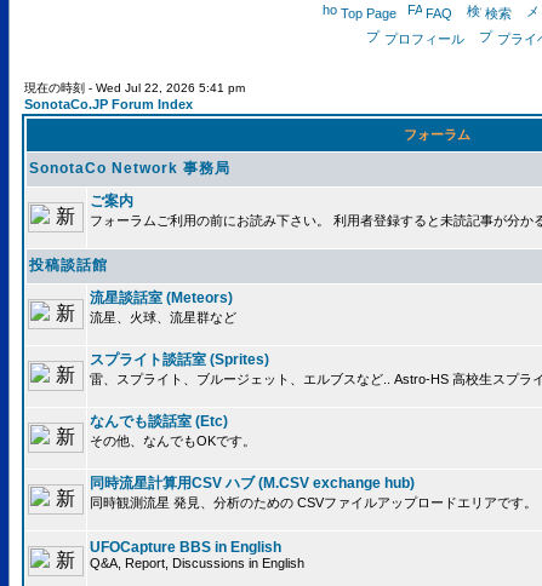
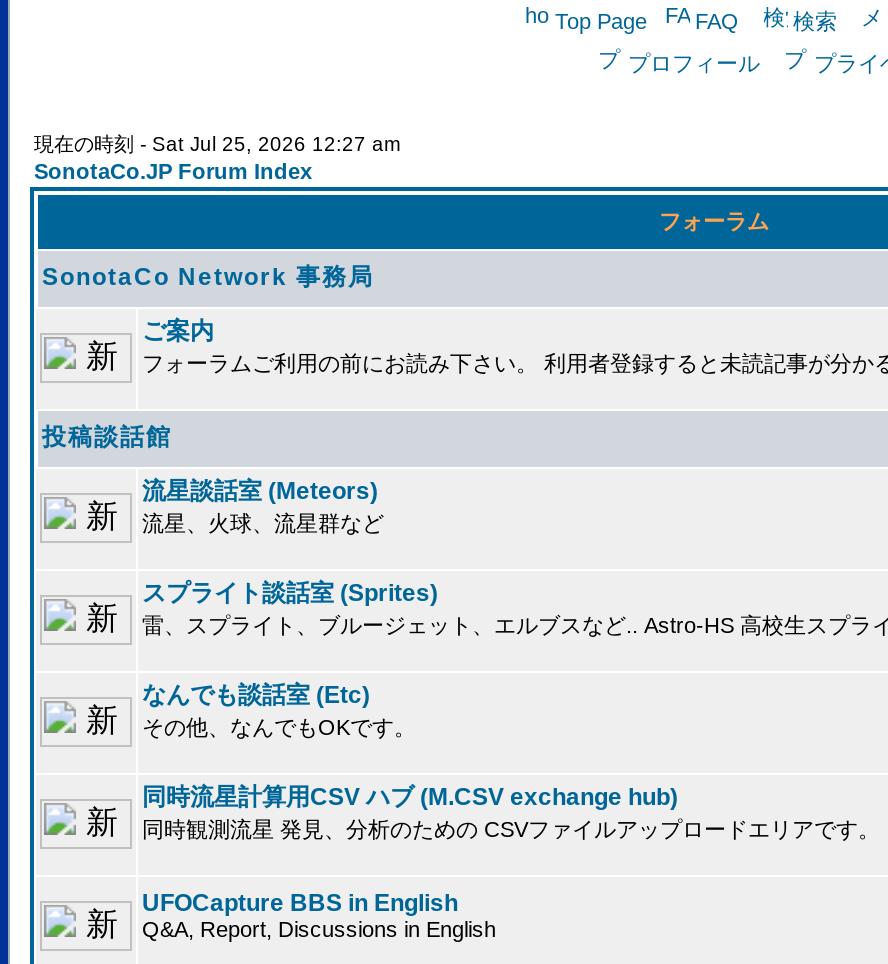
[24,81,245,94] 現在の時刻 - Wed Jul 22, 2026 5:41 pm -> [34,133,400,155] 現在の時刻 - Sat Jul 25, 2026 12:27 am

